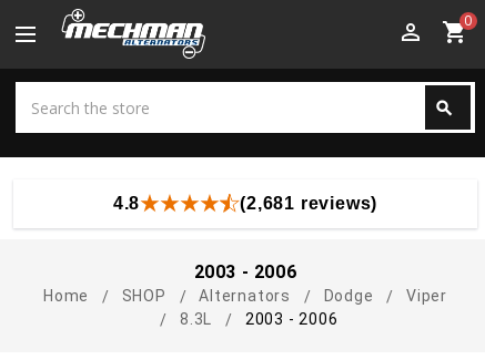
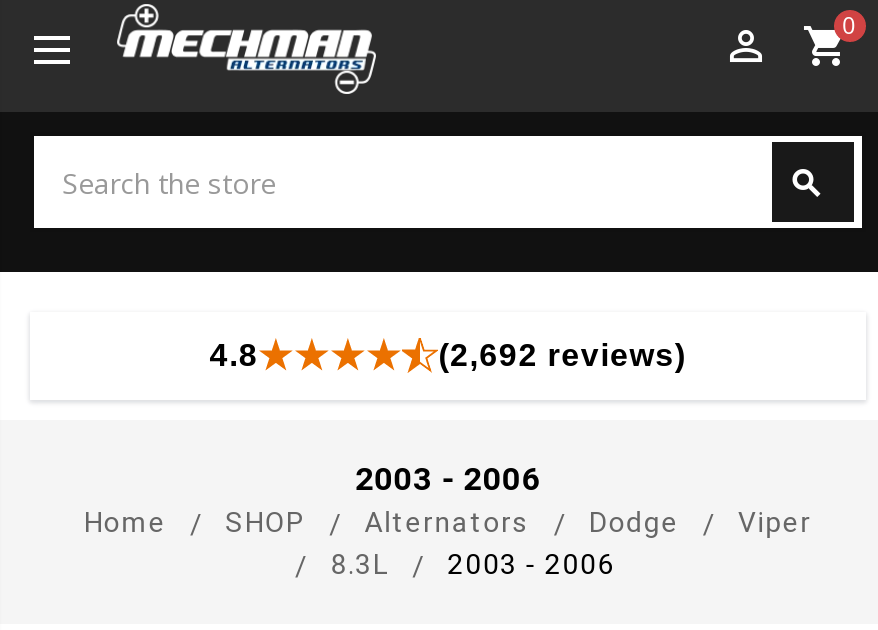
[240,194,378,213] (2,681 reviews) -> [438,338,686,372] (2,692 reviews)

